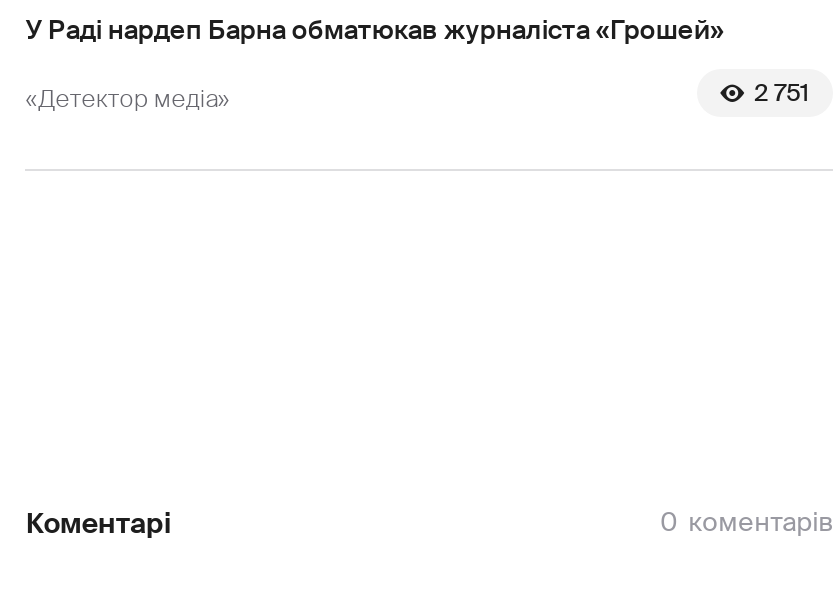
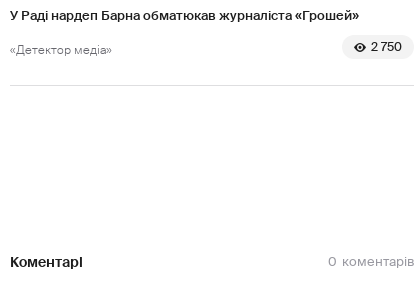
[754,77,808,109] 2 751 -> [371,39,402,55] 2 750

